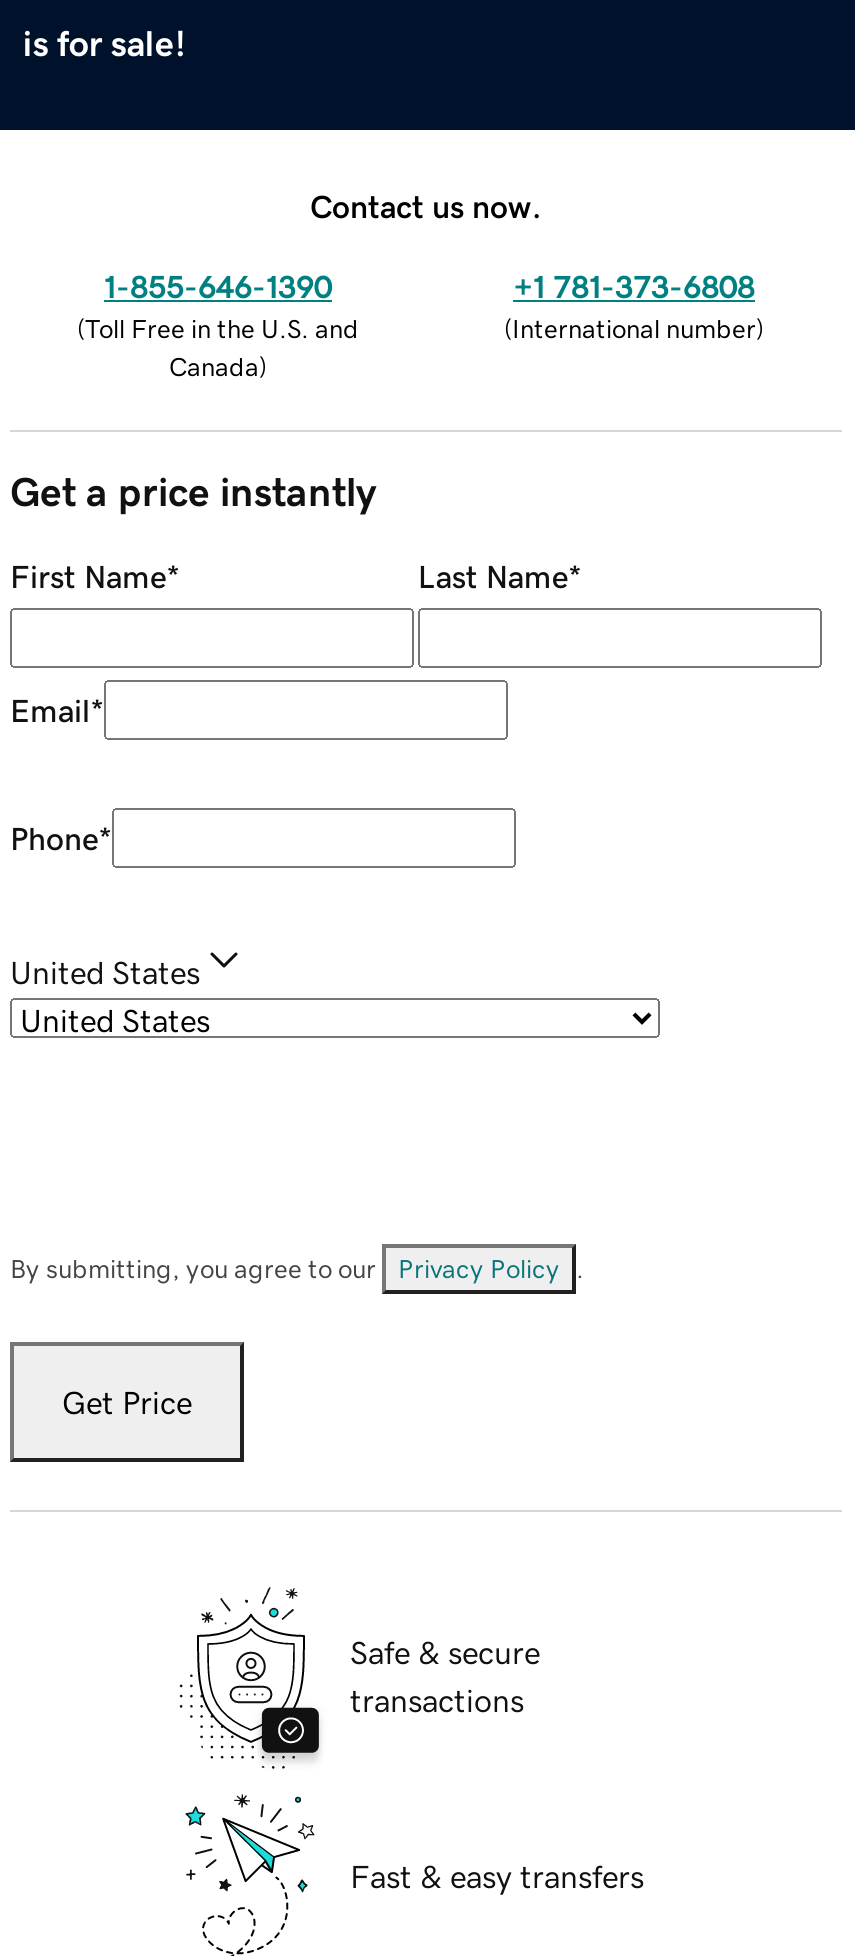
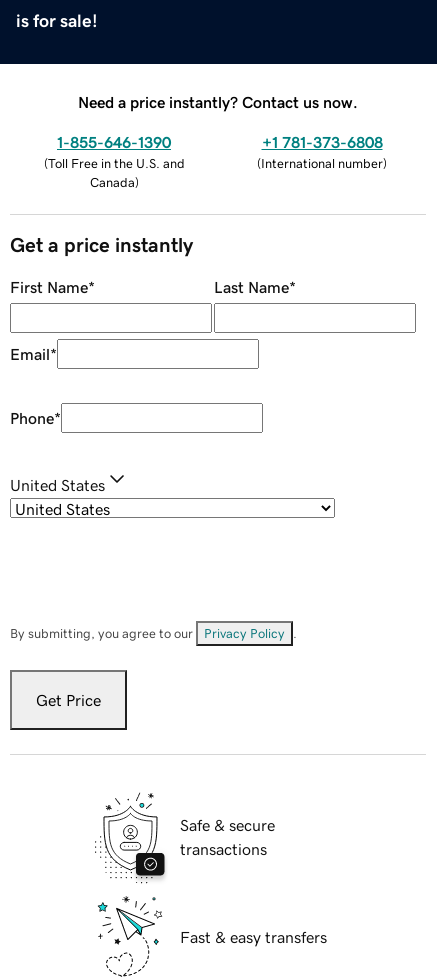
[310,189,542,221] Contact us now. -> [78,94,358,110] Need a price instantly? Contact us now.

